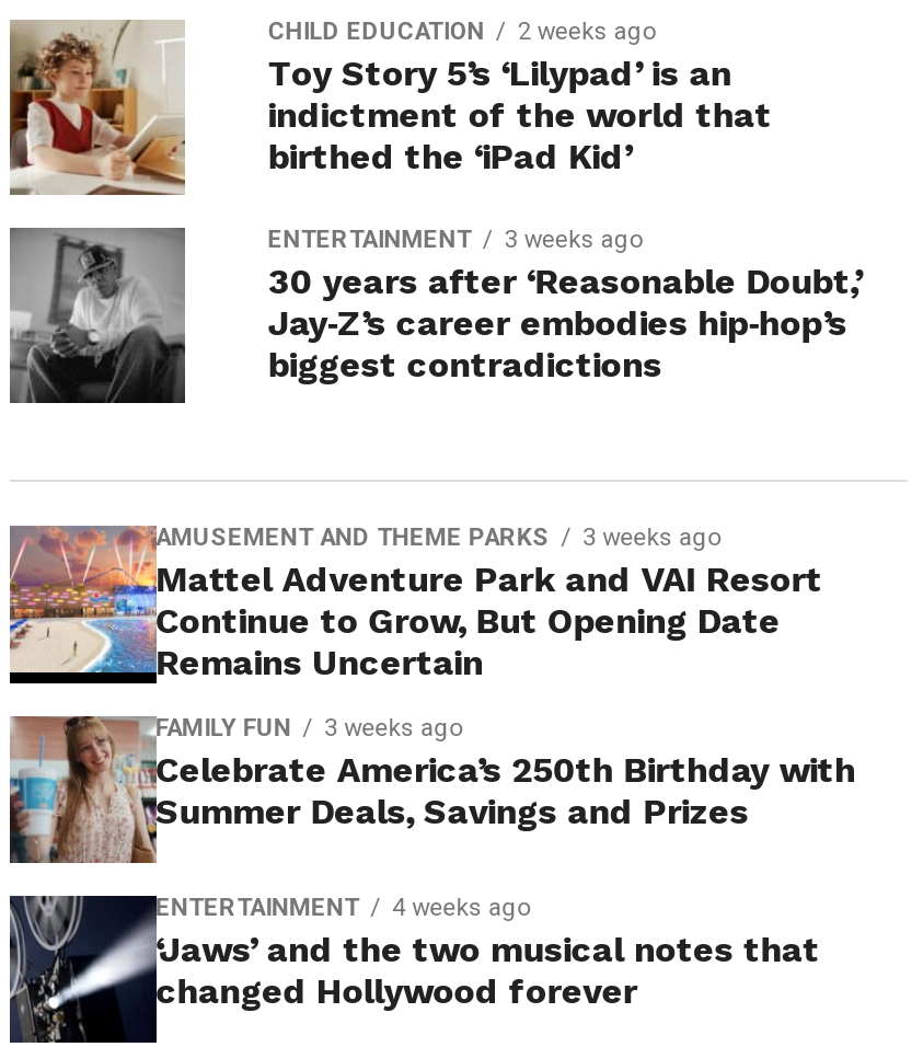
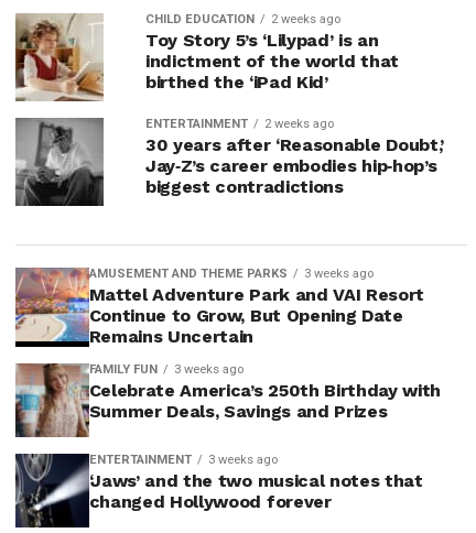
[268,225,642,254] ENTERTAINMENT 3 weeks ago -> [145,117,334,131] ENTERTAINMENT 2 weeks ago
[156,893,530,922] ENTERTAINMENT 4 weeks ago -> [89,452,277,467] ENTERTAINMENT 3 weeks ago

